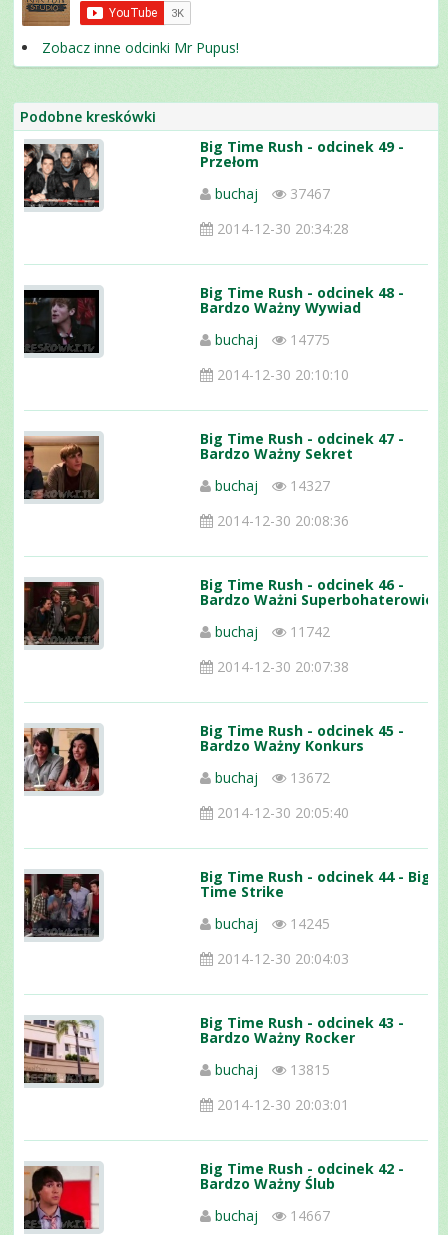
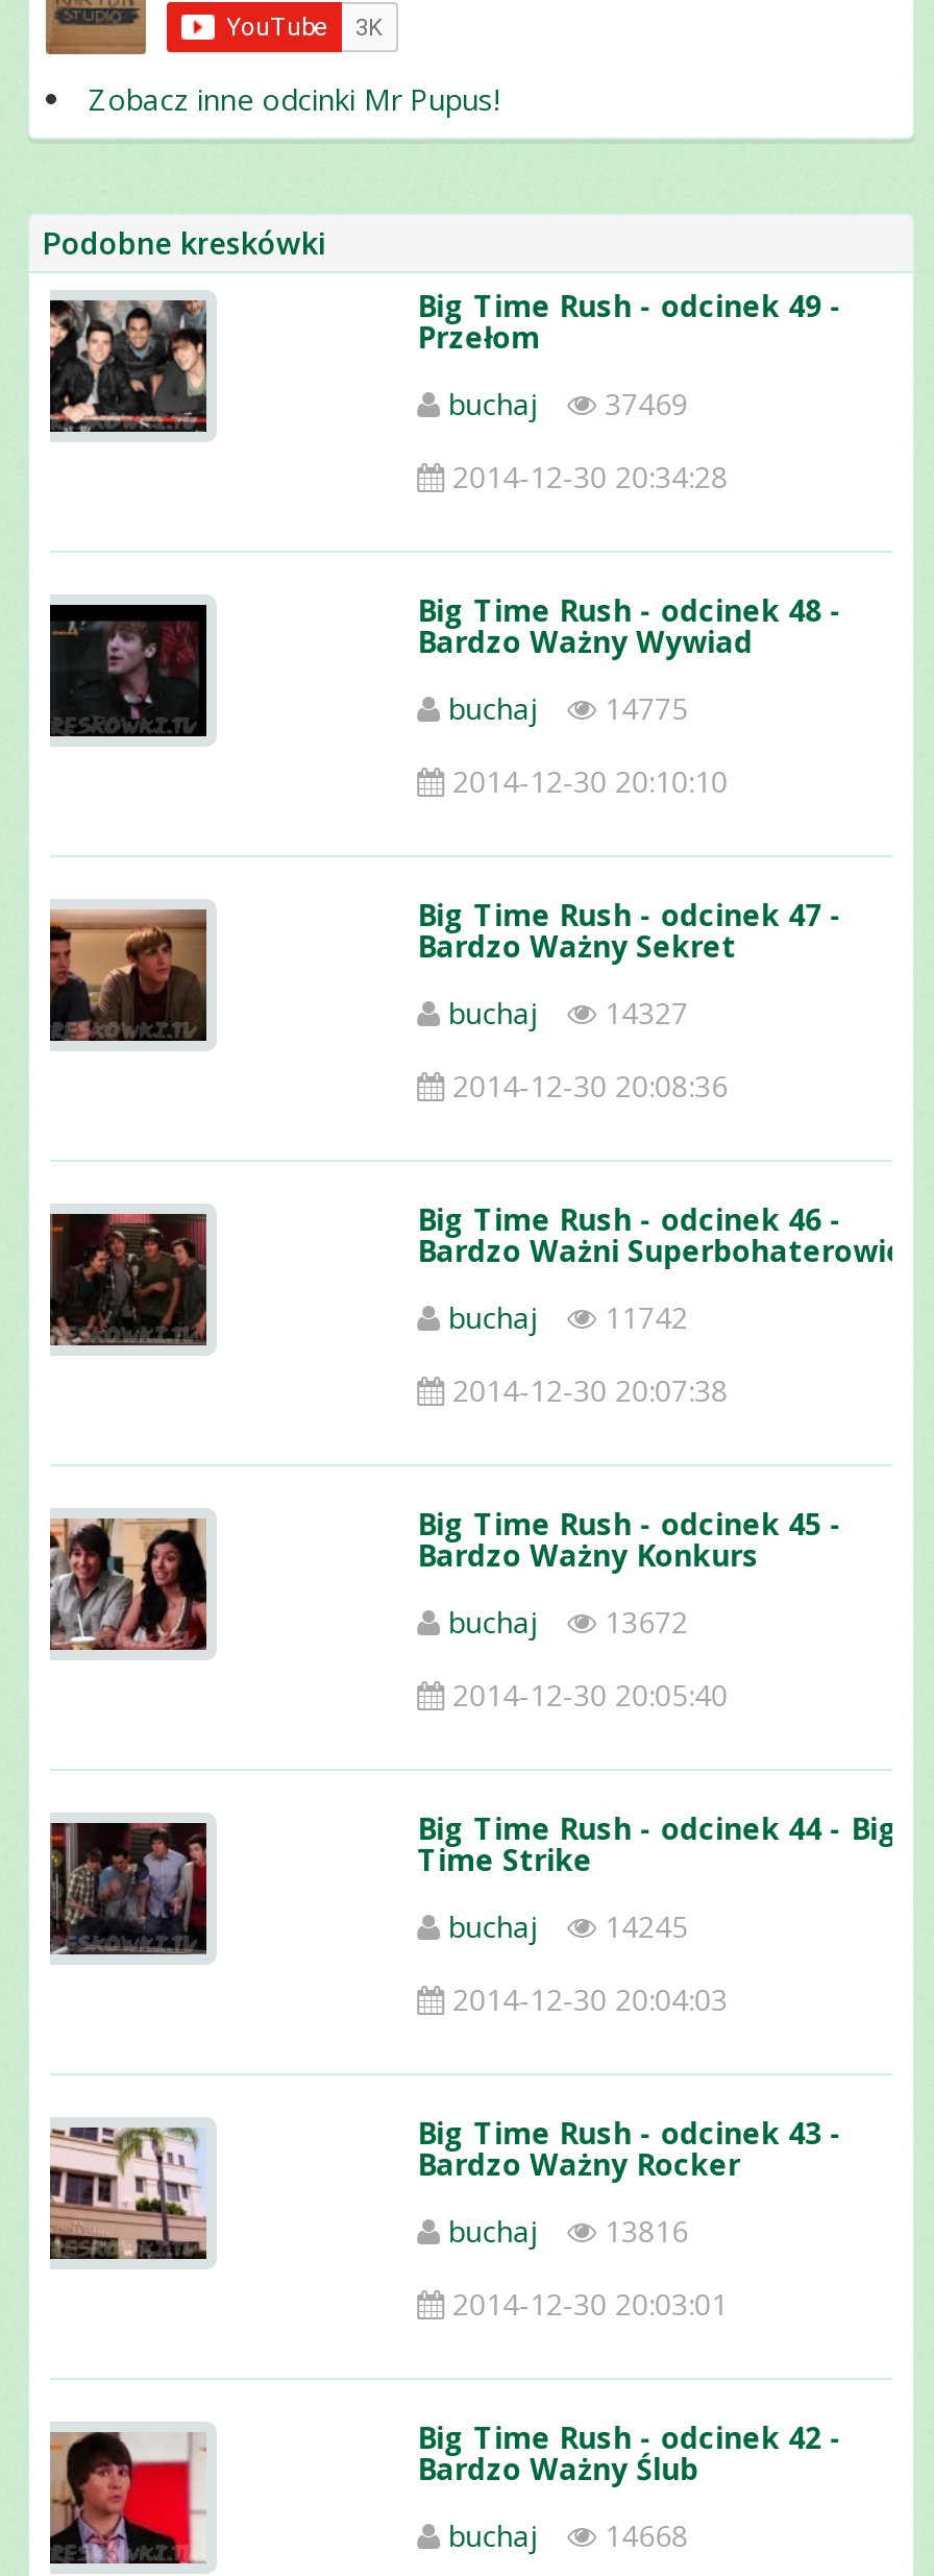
[215,184,330,203] buchaj 37467 -> [448,384,688,423] buchaj 37469
[215,1060,330,1079] buchaj 13815 -> [448,2211,688,2251] buchaj 13816
[215,1206,330,1225] buchaj 14667 -> [448,2516,688,2555] buchaj 14668

